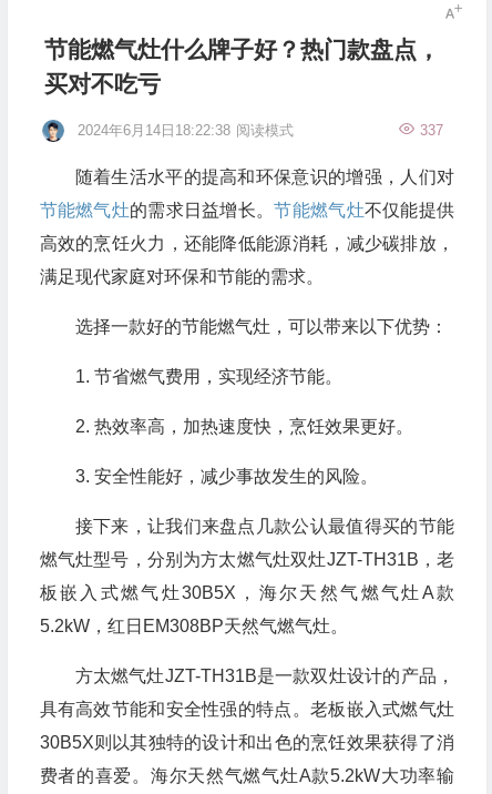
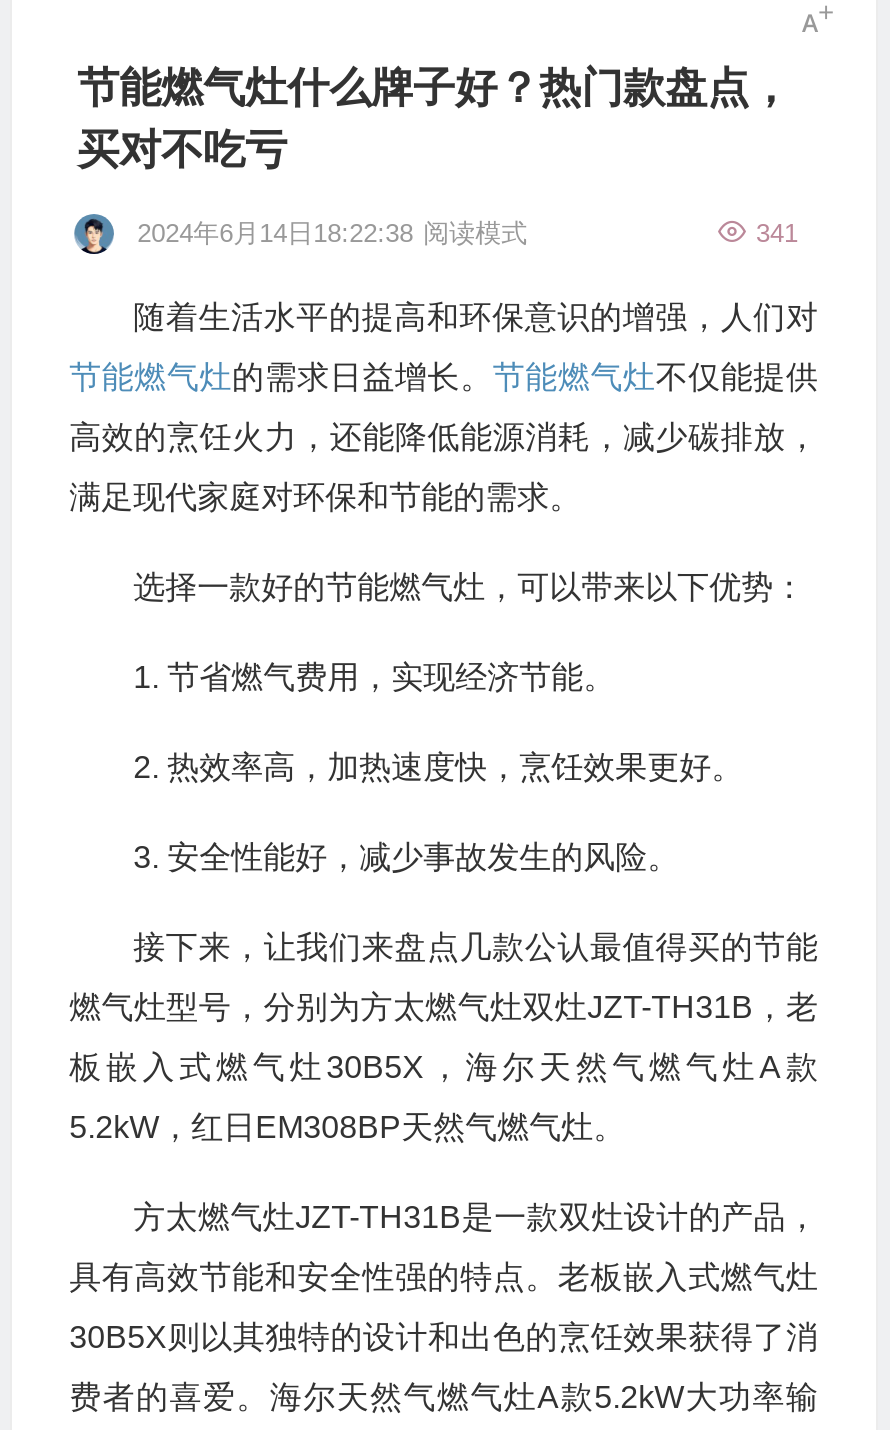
[420,122,443,139] 337 -> [756,218,798,248] 341

